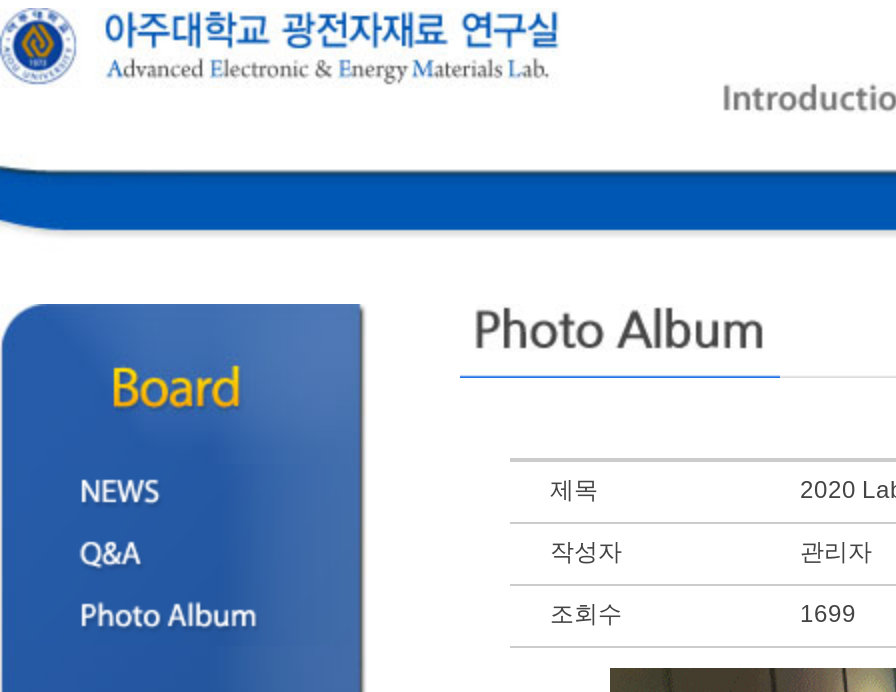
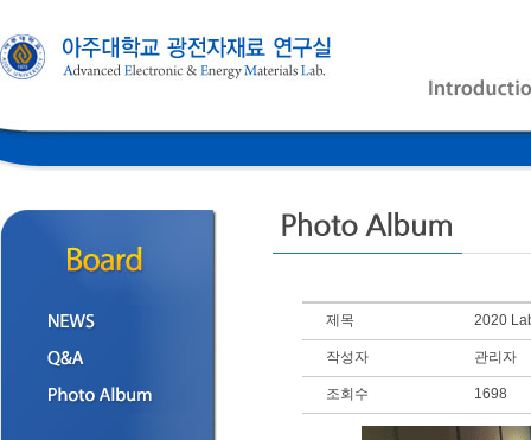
[800,600,856,628] 1699 -> [474,385,507,402] 1698

